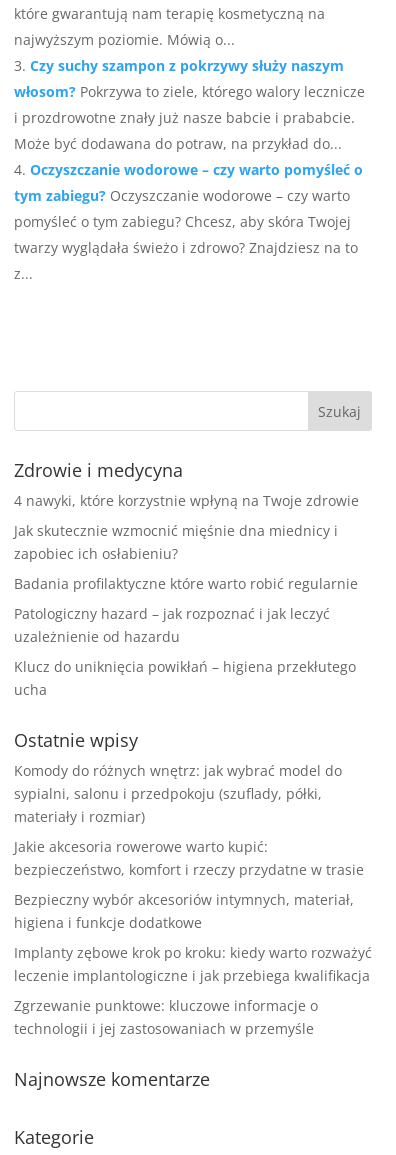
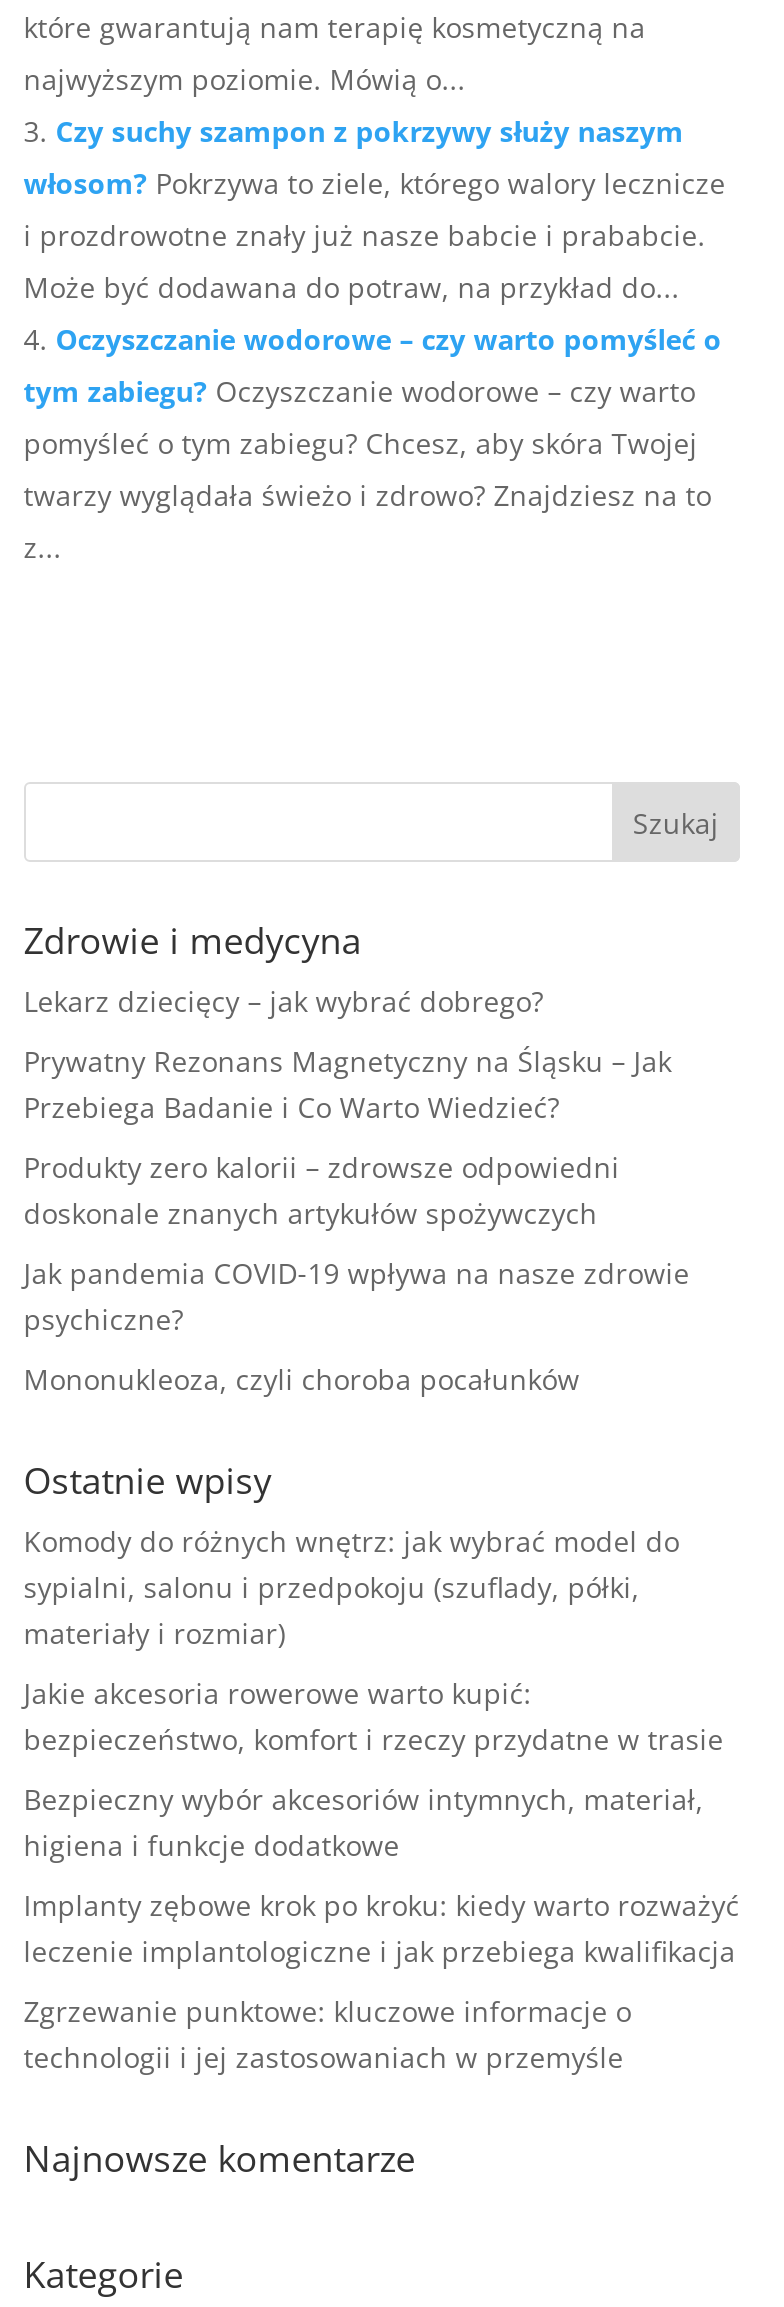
[14,491,359,510] 4 nawyki, które korzystnie wpłyną na Twoje zdrowie -> [24,982,544,1020] Lekarz dziecięcy – jak wybrać dobrego?
[14,521,338,563] Jak skutecznie wzmocnić mięśnie dna miednicy i | zapobiec ich osłabieniu? -> [24,1042,672,1126] Prywatny Rezonans Magnetyczny na Śląsku – Jak | Przebiega Badanie i Co Warto Wiedzieć?
[14,574,358,593] Badania profilaktyczne które warto robić regularnie -> [24,1148,620,1232] Produkty zero kalorii – zdrowsze odpowiedni | doskonale znanych artykułów spożywczych
[14,604,330,646] Patologiczny hazard – jak rozpoznać i jak leczyć | uzależnienie od hazardu -> [24,1254,690,1338] Jak pandemia COVID-19 wpływa na nasze zdrowie | psychiczne?
[14,657,356,699] Klucz do uniknięcia powikłań – higiena przekłutego | ucha -> [24,1360,580,1398] Mononukleoza, czyli choroba pocałunków

